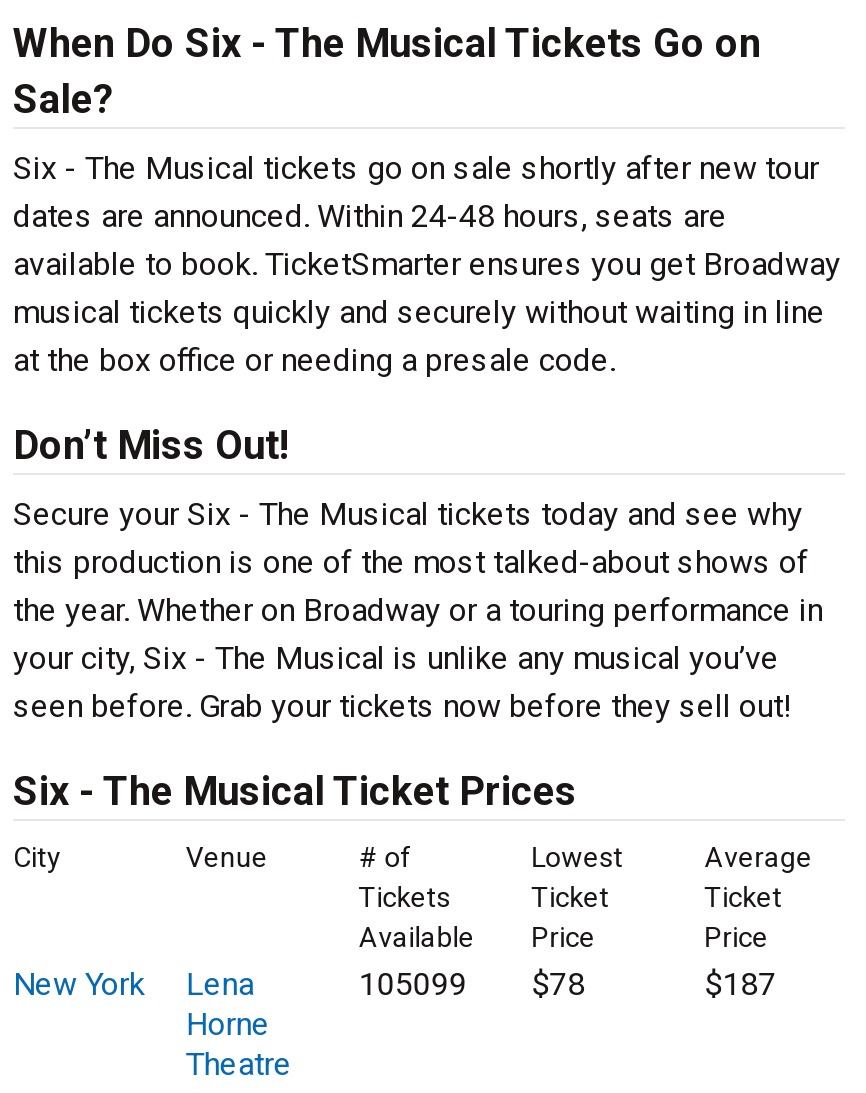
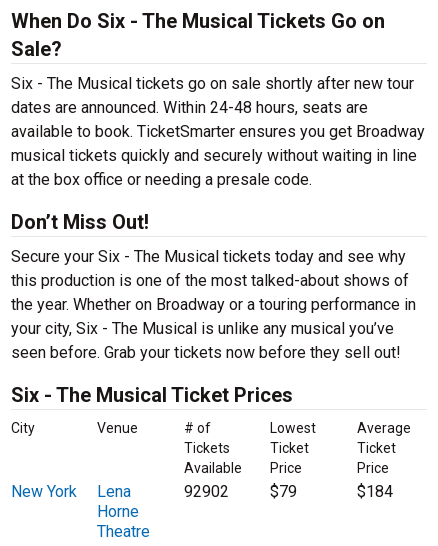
[359,965,467,1003] 105099 -> [184,482,229,501] 92902
[531,965,585,1003] $78 -> [270,482,297,501] $79
[704,965,776,1003] $187 -> [357,482,393,501] $184

